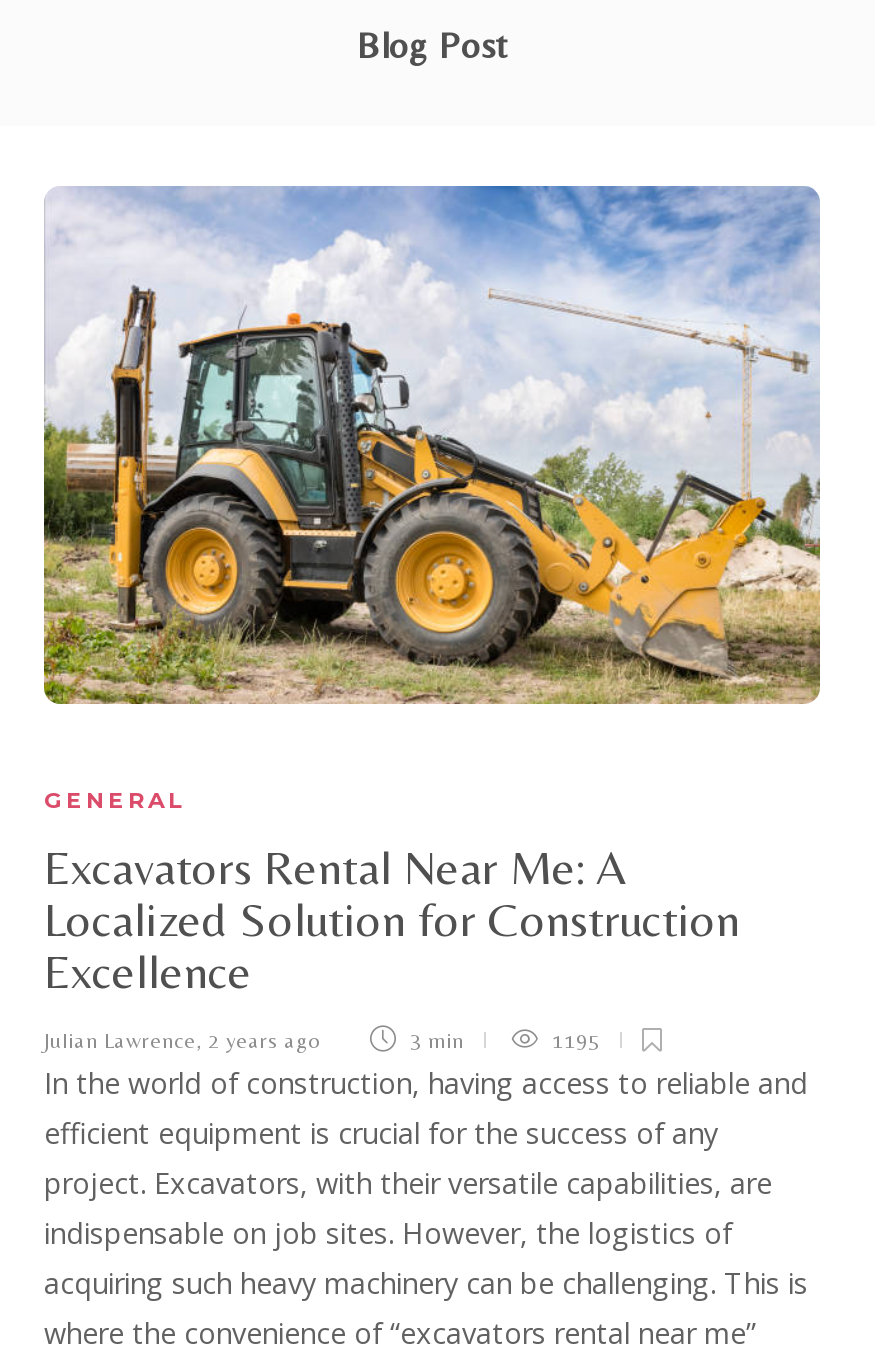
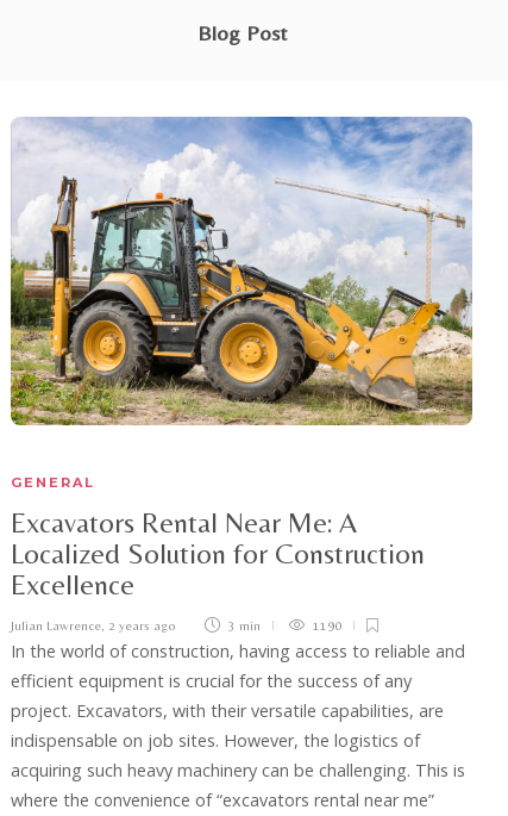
[546,1027,600,1051] 1195 -> [309,618,341,632] 1190

